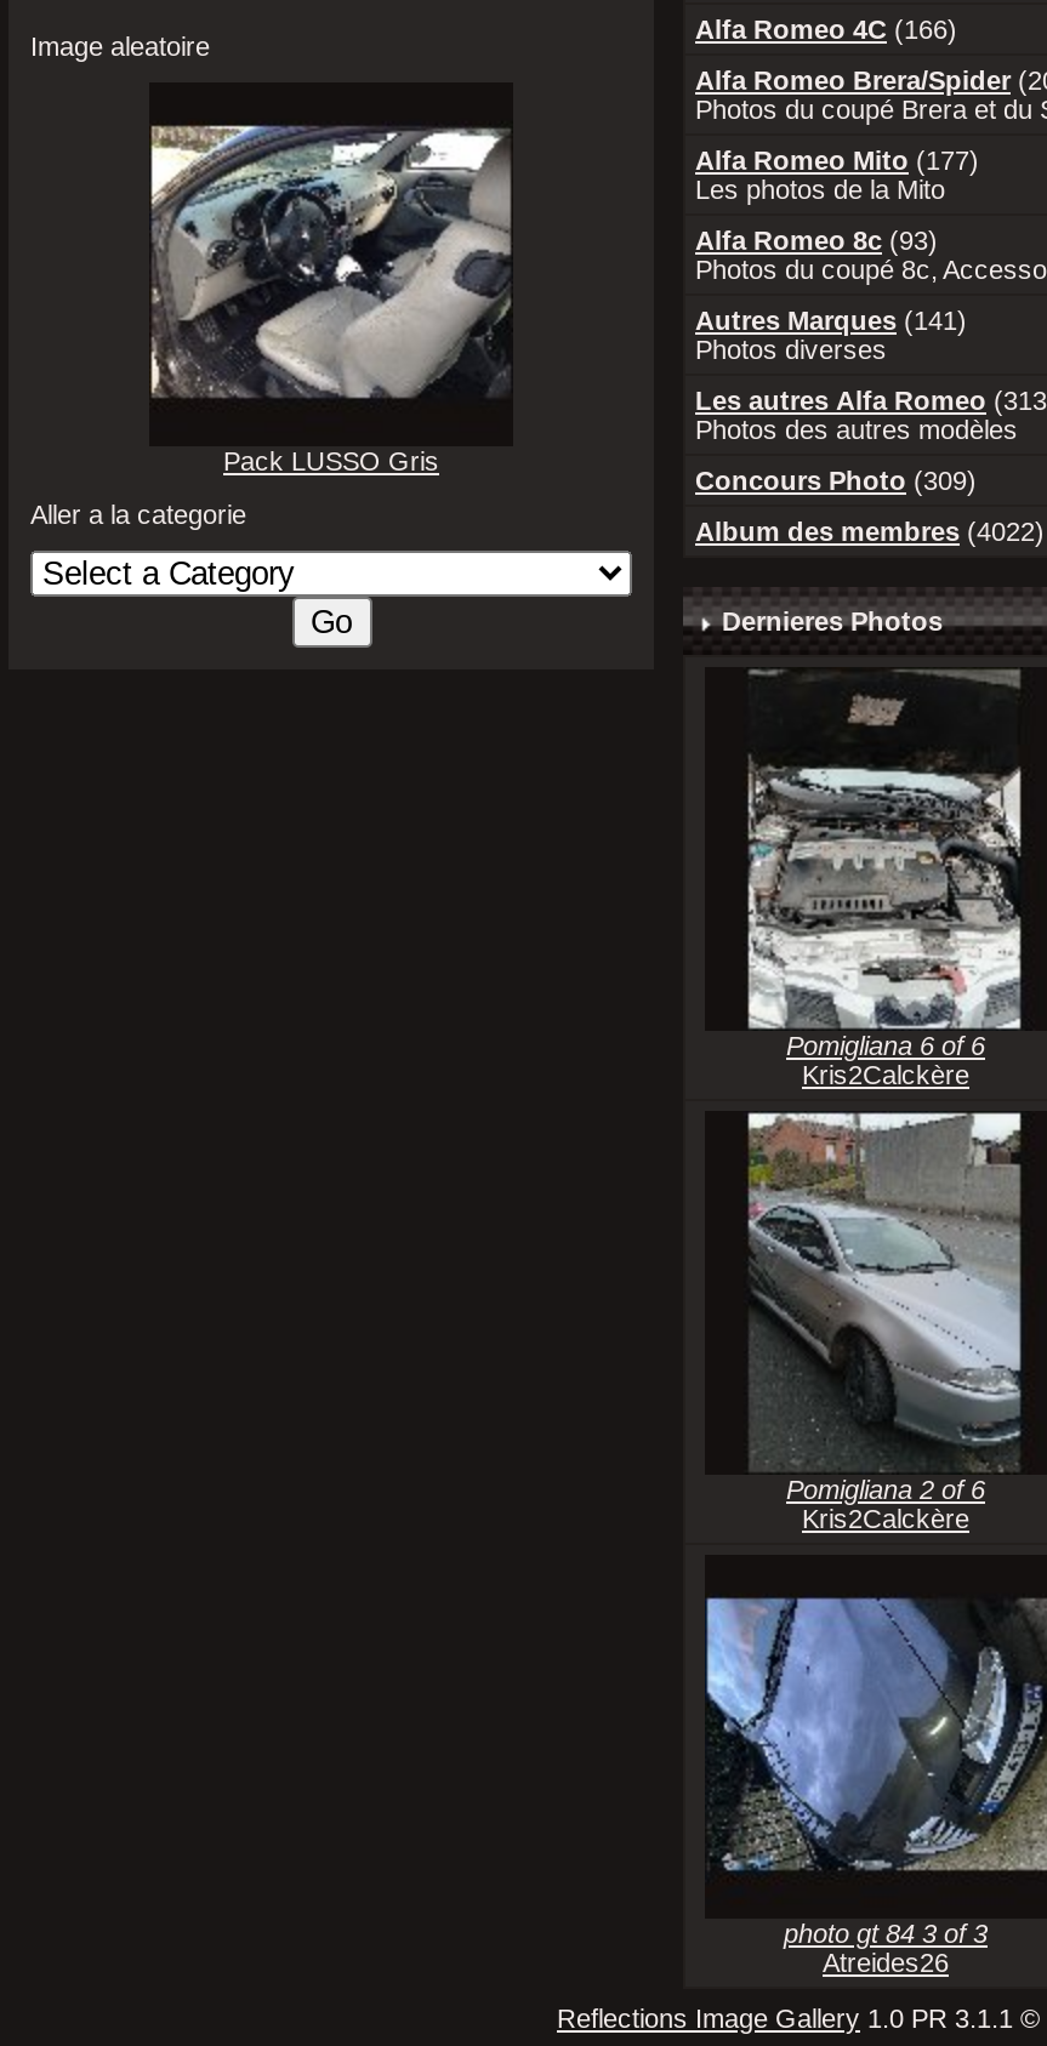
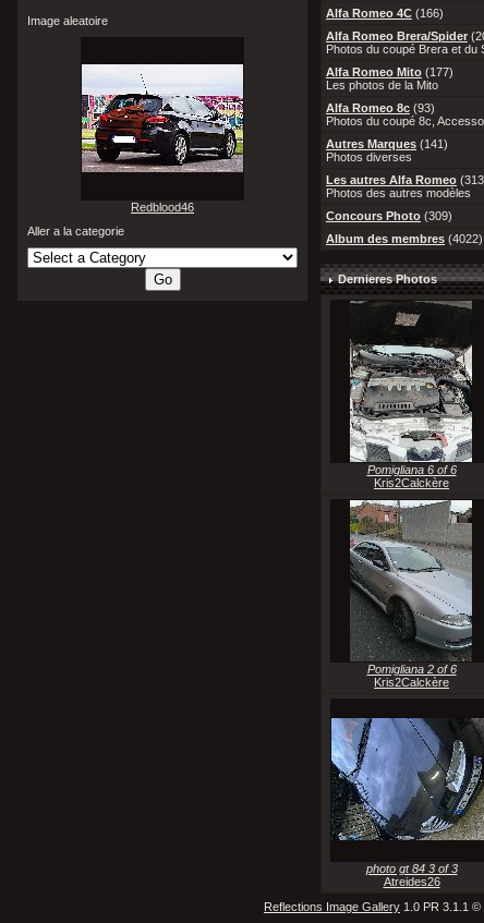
[149,124,511,400] [image] -> [81,57,244,179] [image]
[223,446,439,475] Pack LUSSO Gris -> none

